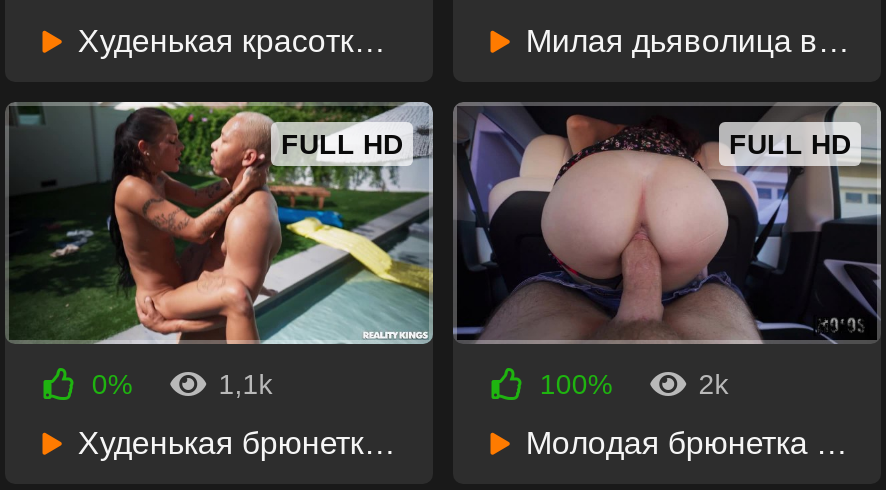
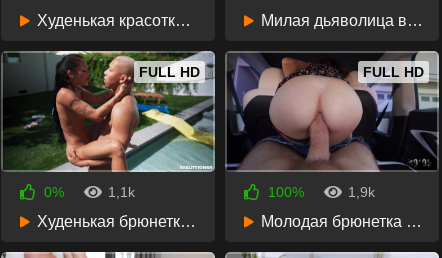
[699,368,729,400] 2k -> [348,184,375,200] 1,9k

